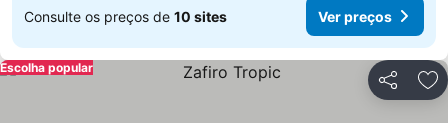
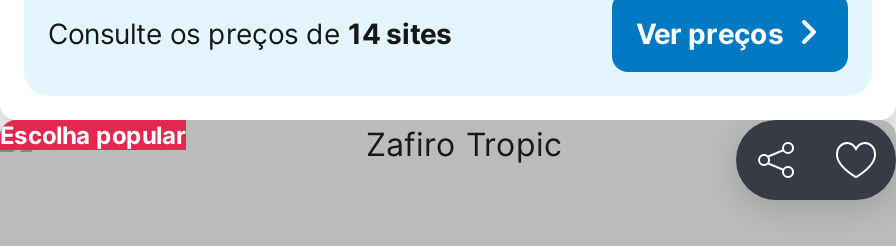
[24,7,227,24] Consulte os preços de 10 sites -> [48,15,452,49] Consulte os preços de 14 sites

